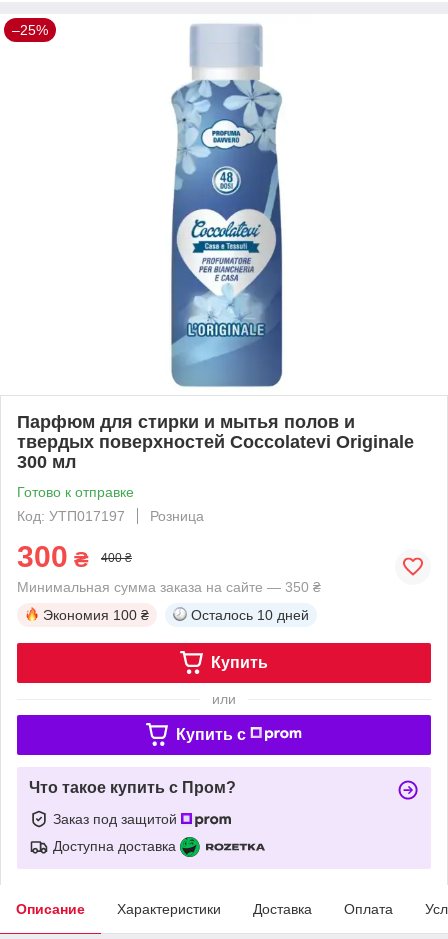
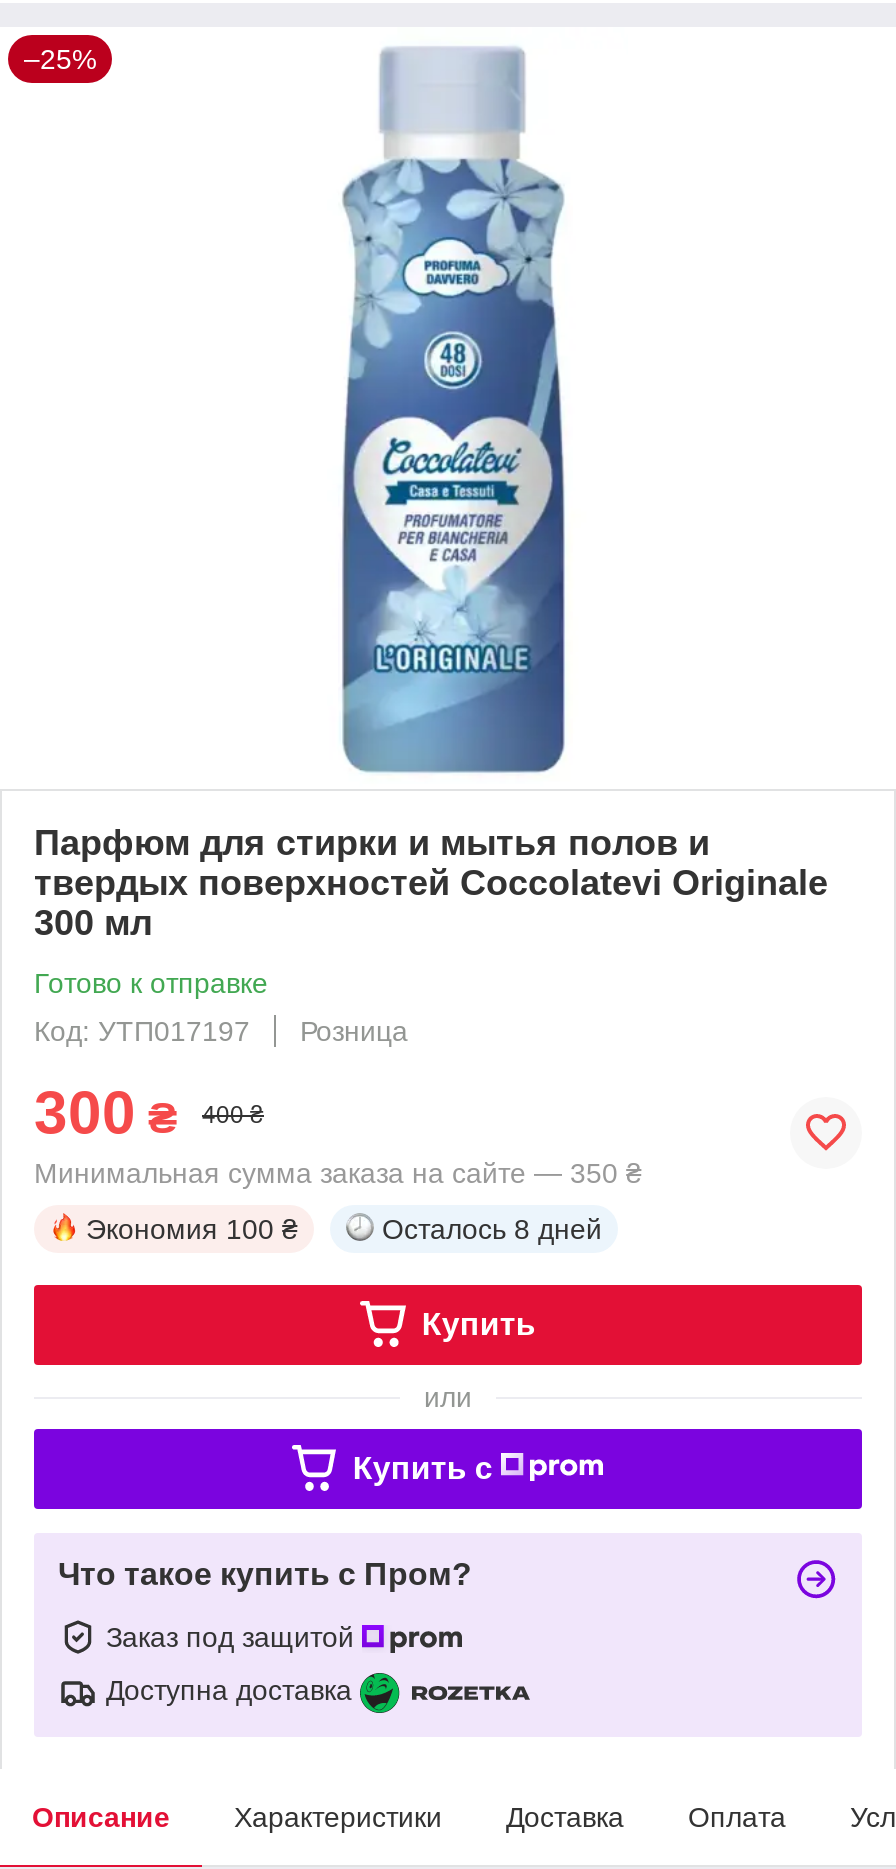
[191,607,309,623] Осталось 10 дней -> [382,1213,602,1245] Осталось 8 дней

